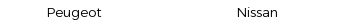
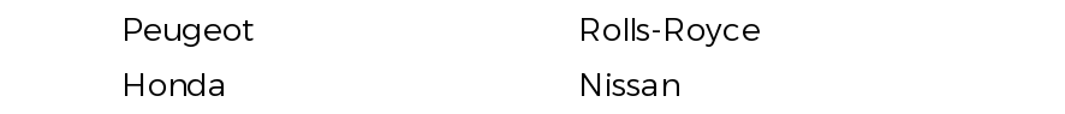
none -> [121,10,761,104] Rolls-Royce | Honda

